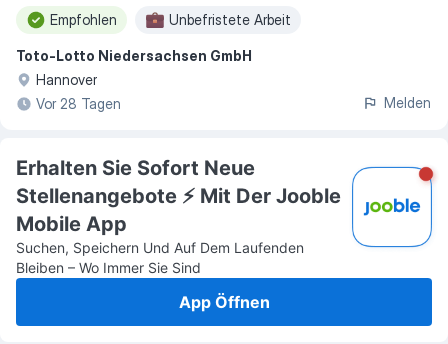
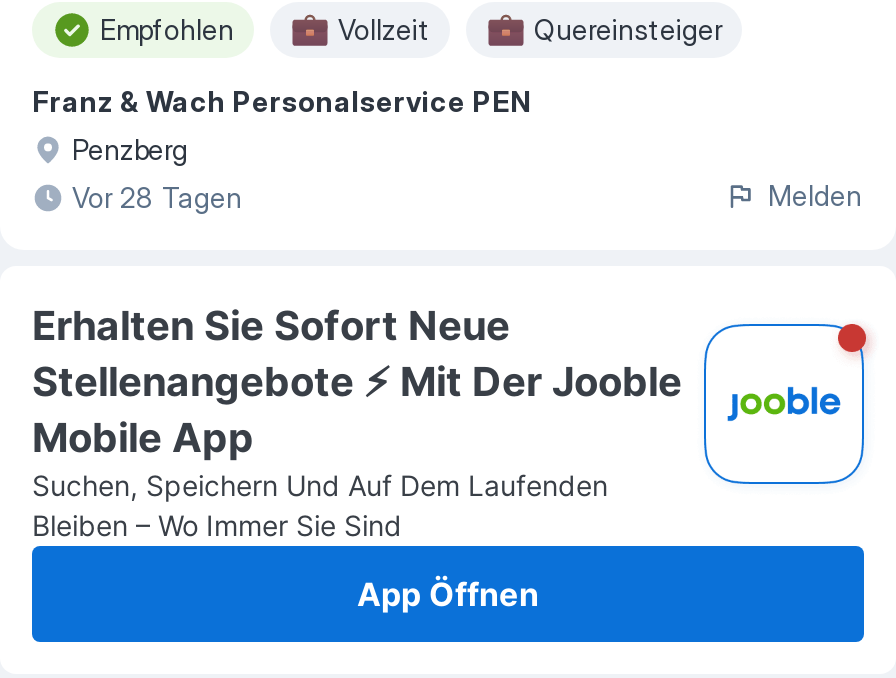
[169,11,291,28] Unbefristete Arbeit -> [338,12,722,46] Vollzeit | Quereinsteiger
[16,47,252,88] Toto-Lotto Niedersachsen GmbH | Hannover -> [32,84,532,166] Franz & Wach Personalservice PEN | Penzberg

